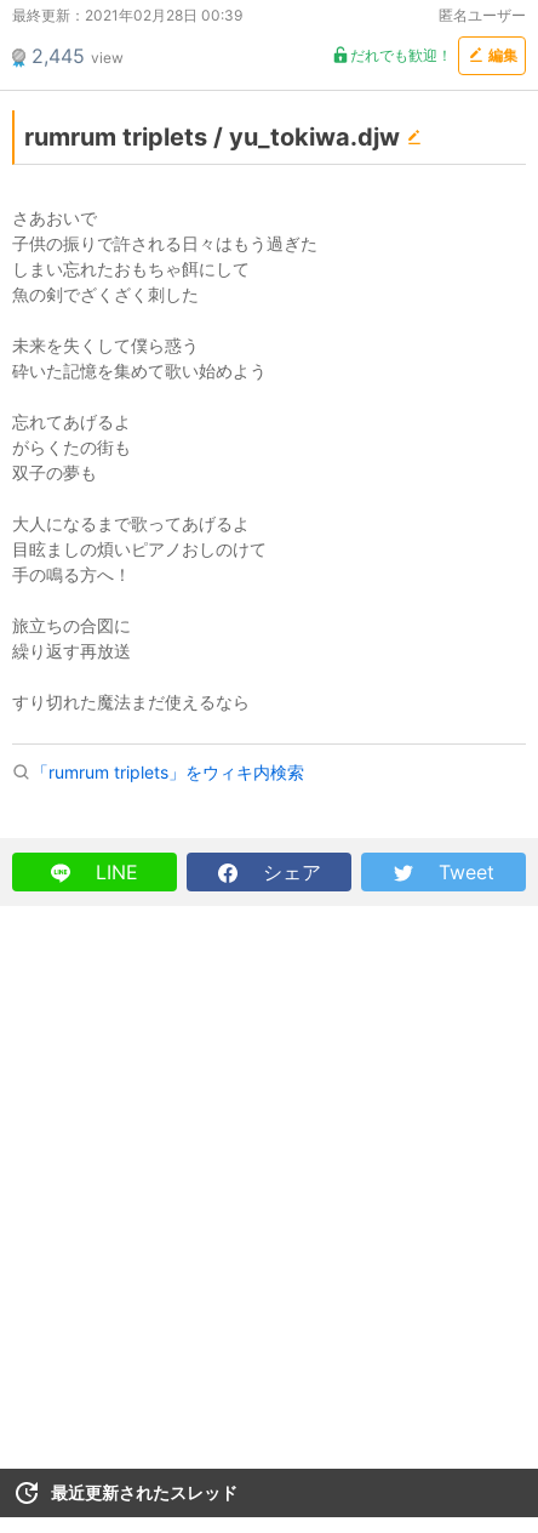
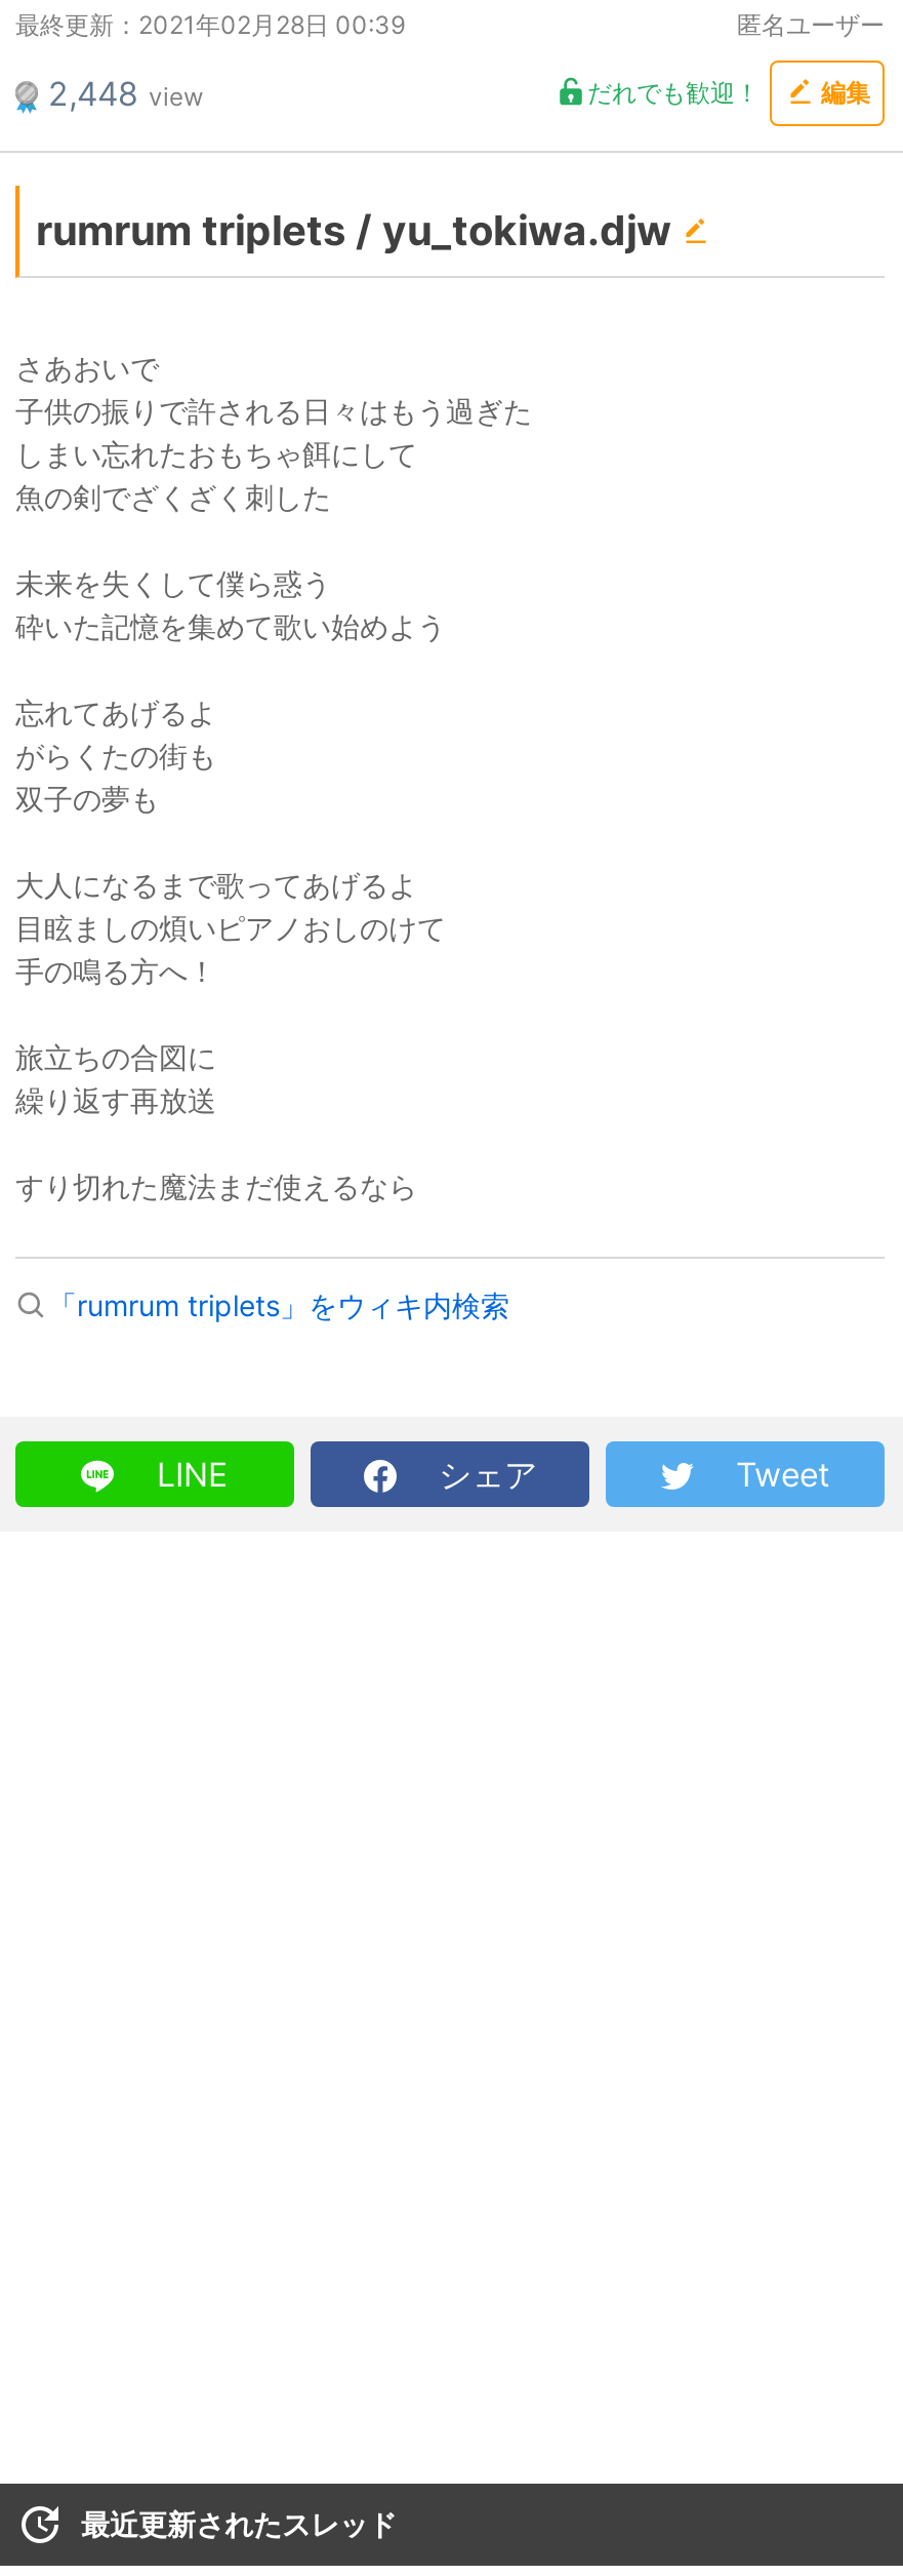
[32,44,124,68] 2,445 view -> [48,73,204,114] 2,448 view

